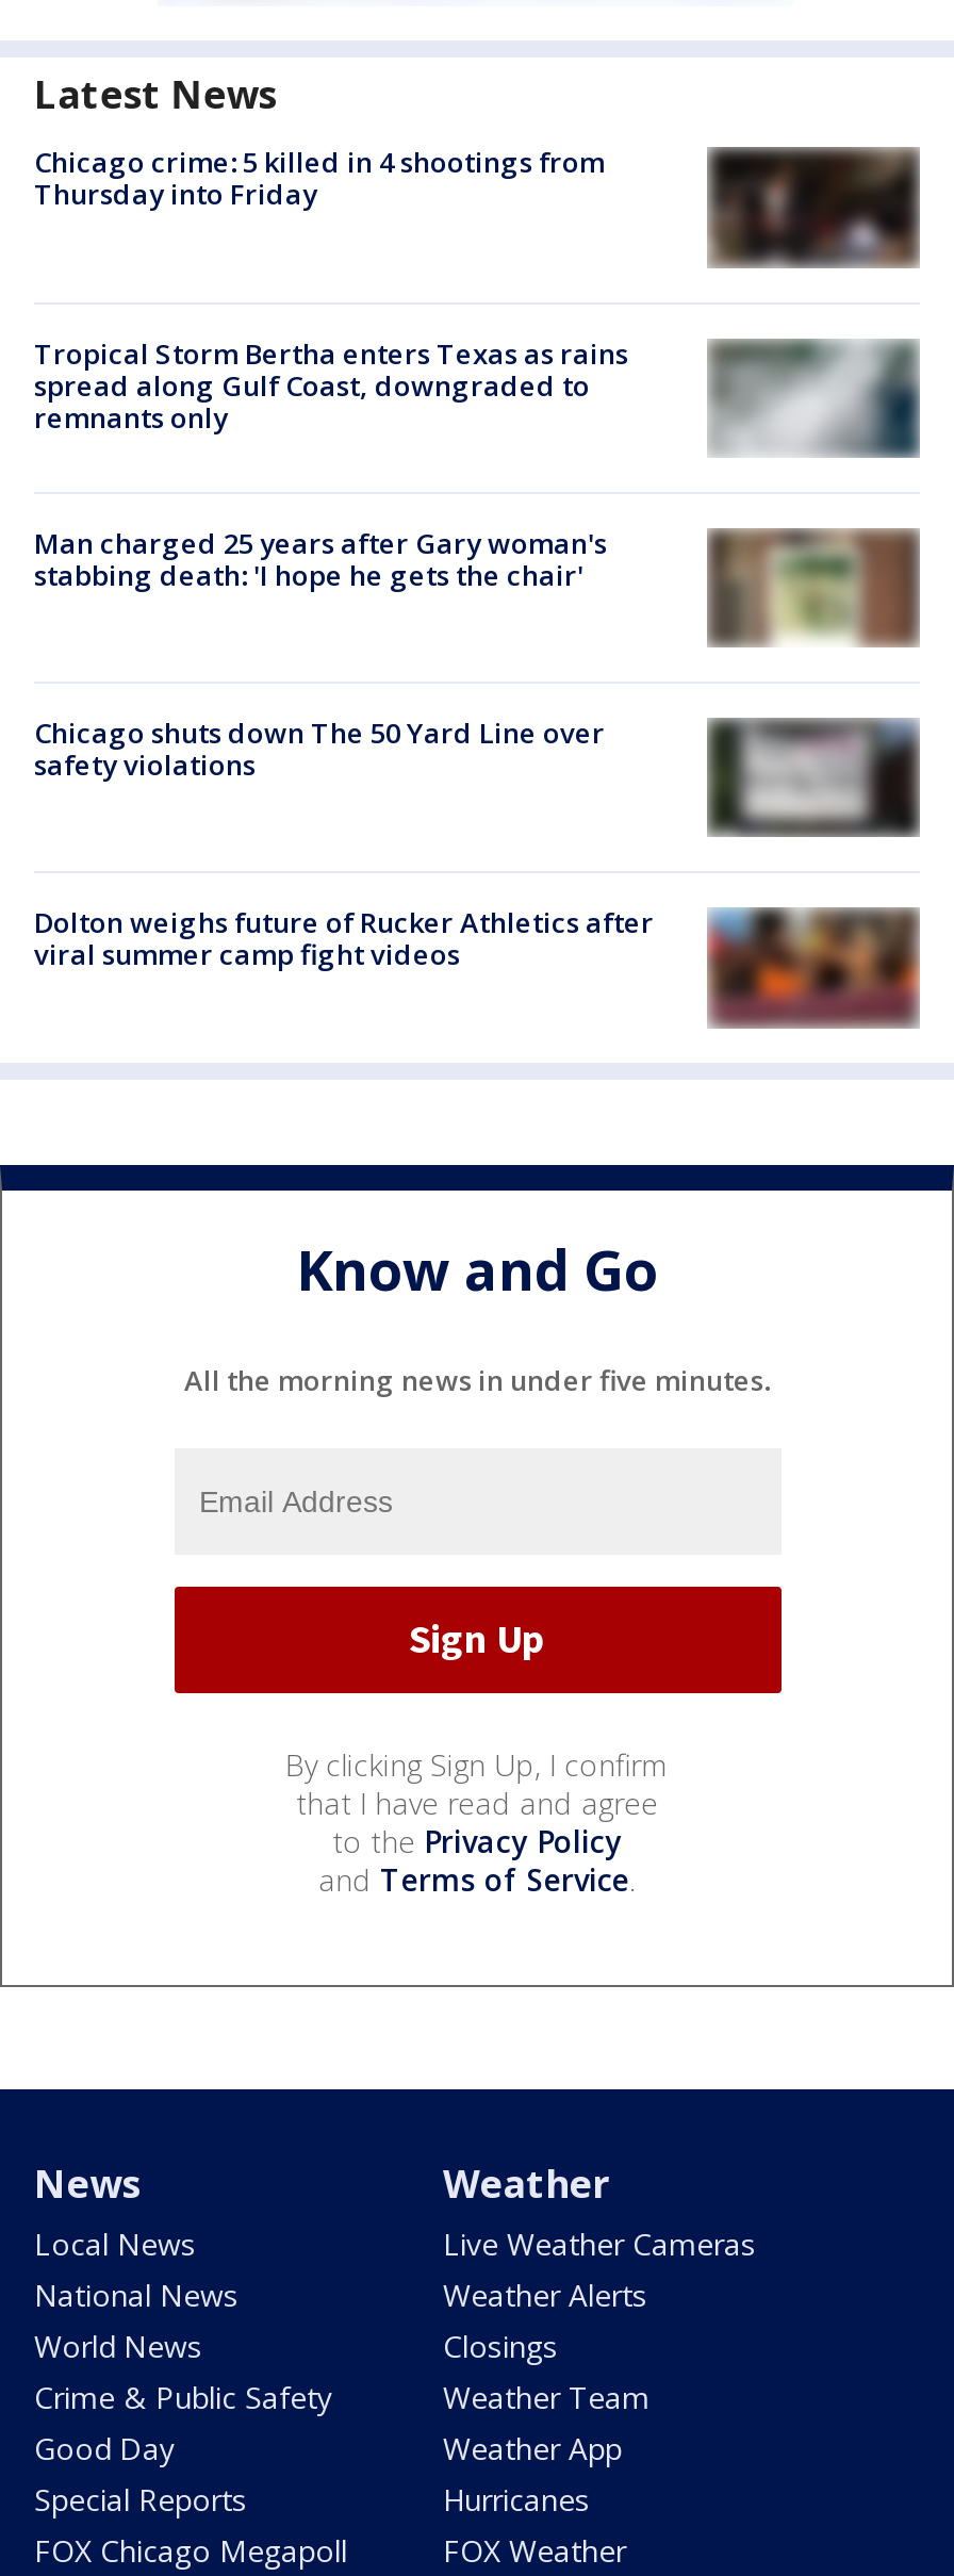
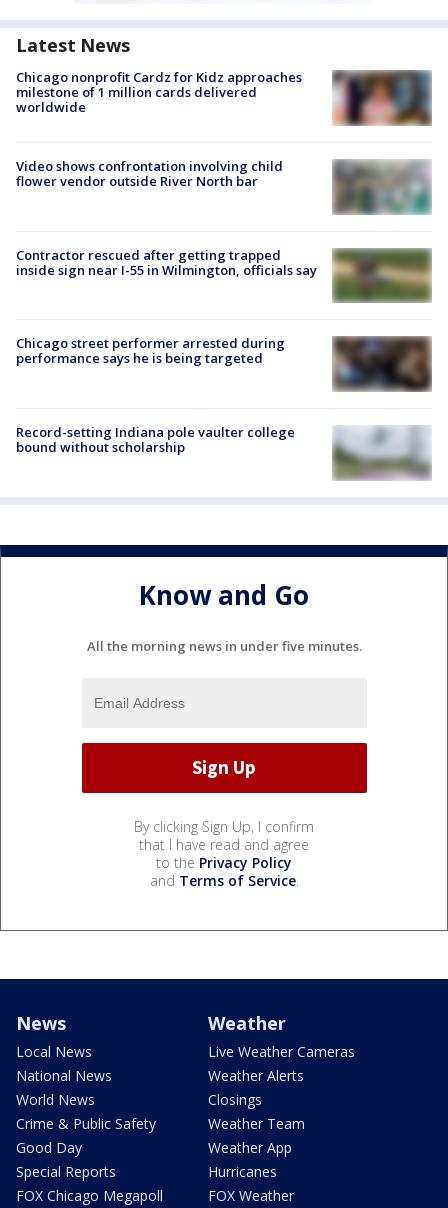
[34,144,605,214] Chicago crime: 5 killed in 4 shootings from | Thursday into Friday -> [16,67,302,115] Chicago nonprofit Cardz for Kidz approaches | milestone of 1 million cards delivered | worldwide
[707,147,918,268] [image] -> [333,70,432,126] [image]
[34,334,628,436] Tropical Storm Bertha enters Texas as rains | spread along Gulf Coast, downgraded to | remnants only -> [16,157,283,190] Video shows confrontation involving child | flower vendor outside River North bar
[713,341,918,456] [image] -> [334,161,432,215] [image]
[34,524,607,594] Man charged 25 years after Gary woman's | stabbing death: 'I hope he gets the chair' -> [16,246,317,279] Contractor rescued after getting trapped | inside sign near I-55 in Wilmington, officials say
[707,539,918,643] [image] -> [332,250,432,303] [image]
[34,714,605,784] Chicago shuts down The 50 Yard Line over | safety violations -> [16,334,285,367] Chicago street performer arrested during | performance says he is being targeted
[709,718,916,833] [image] -> [332,337,429,385] [image]
[34,904,920,1029] [image] | Dolton weighs future of Rucker Athletics after | viral summer camp fight videos -> [16,423,431,480] [image] | Record-setting Indiana pole vaulter college | bound without scholarship

